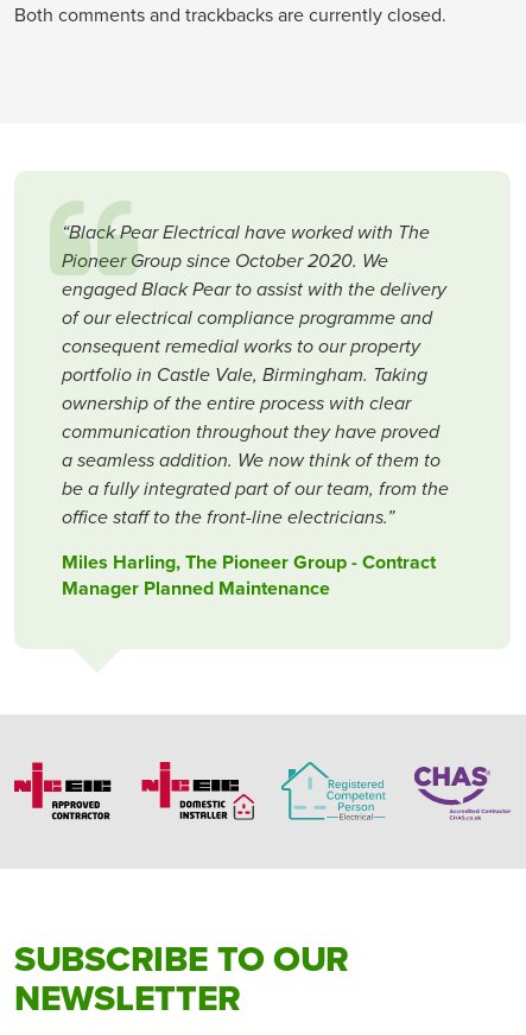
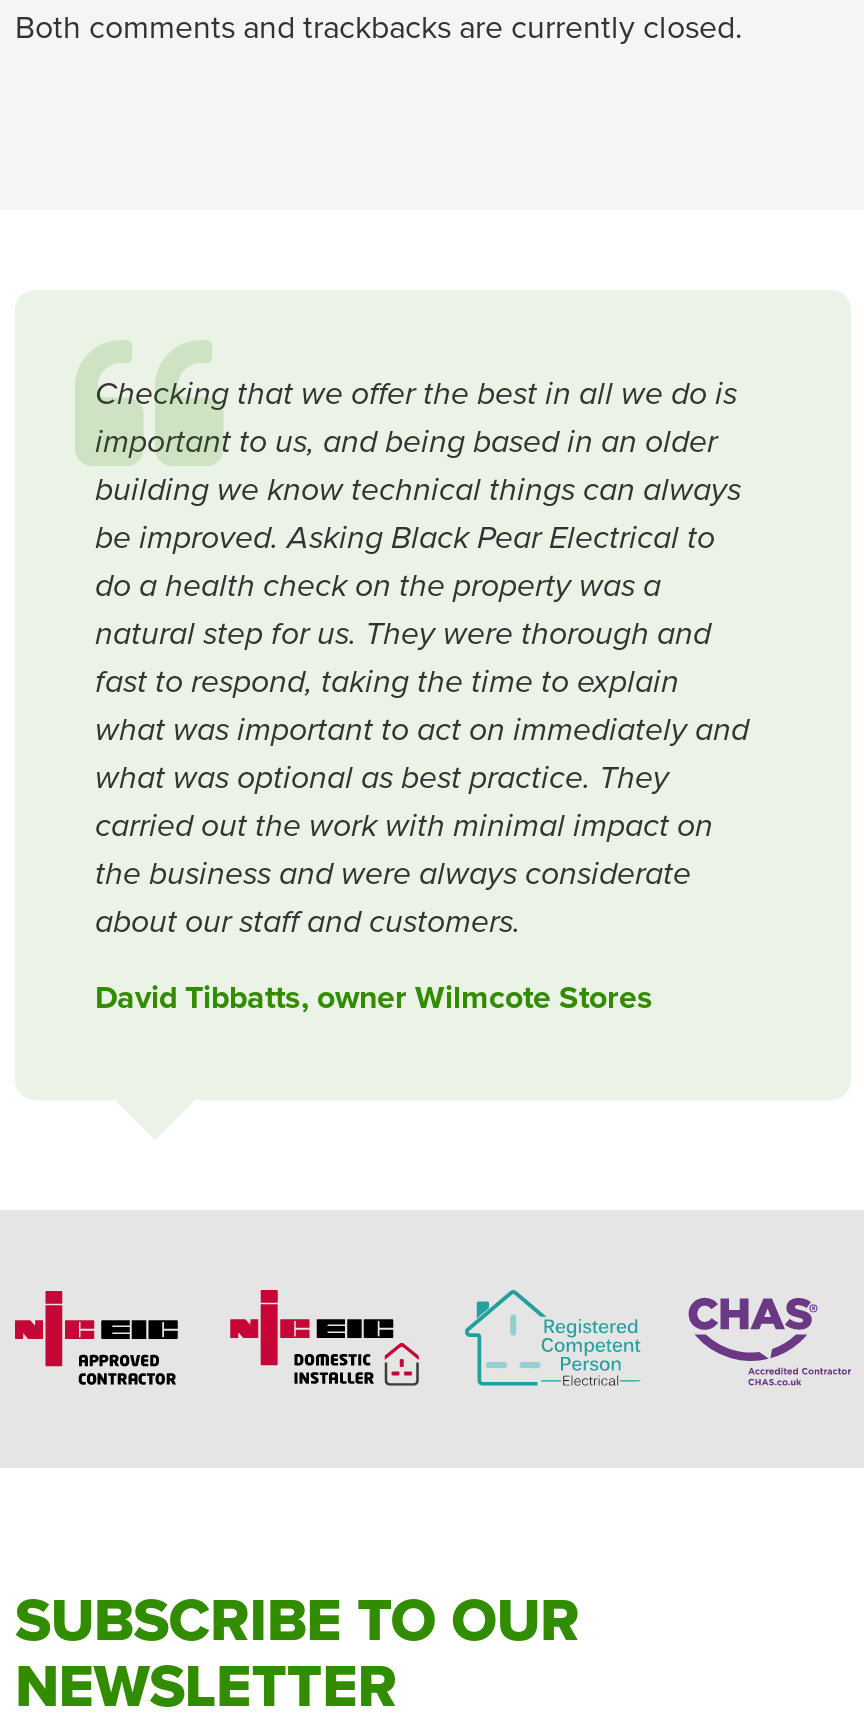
[62,221,449,530] “Black Pear Electrical have worked with The | Pioneer Group since October 2020. We | engaged Black Pear to assist with the delivery | of our electrical compliance programme and | consequent remedial works to our property | portfolio in Castle Vale, Birmingham. Taking | ownership of the entire process with clear | communication throughout they have proved | a seamless addition. We now think of them to | be a fully integrated part of our team, from the | office staff to the front-line electricians.” -> [95,373,749,941] Checking that we offer the best in all we do is | important to us, and being based in an older | building we know technical things can always | be improved. Asking Black Pear Electrical to | do a health check on the property was a | natural step for us. They were thorough and | fast to respond, taking the time to explain | what was important to act on immediately and | what was optional as best practice. They | carried out the work with minimal impact on | the business and were always considerate | about our staff and customers.
[62,551,436,601] Miles Harling, The Pioneer Group - Contract | Manager Planned Maintenance -> [95,977,653,1017] David Tibbatts, owner Wilmcote Stores

